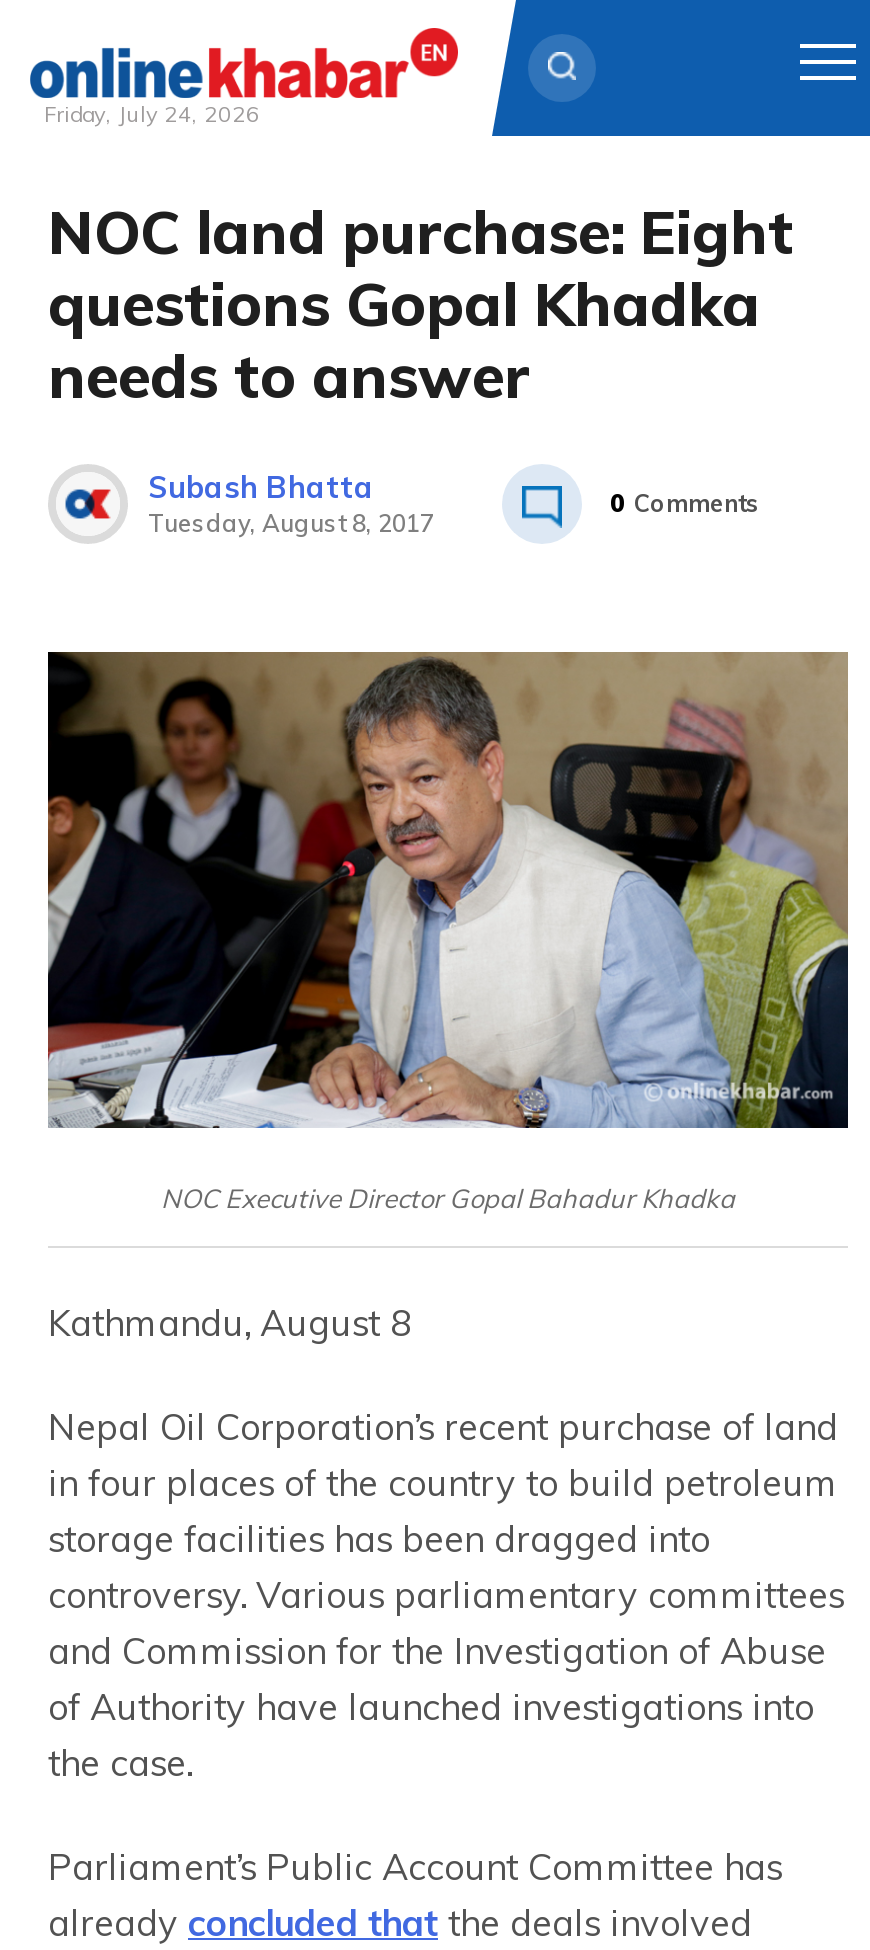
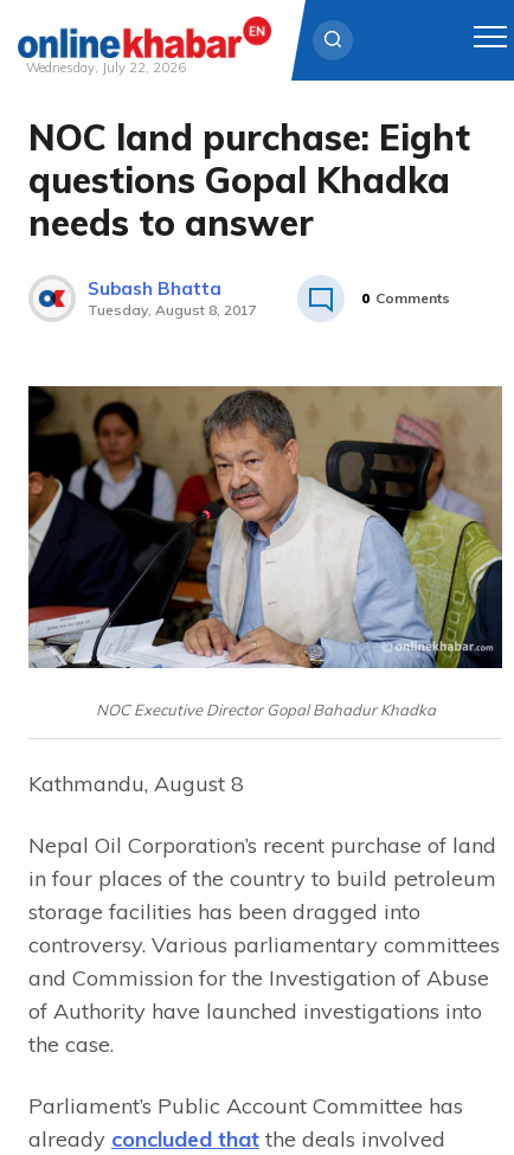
[44,100,260,128] Friday, July 24, 2026 -> [26,59,186,76] Wednesday, July 22, 2026

